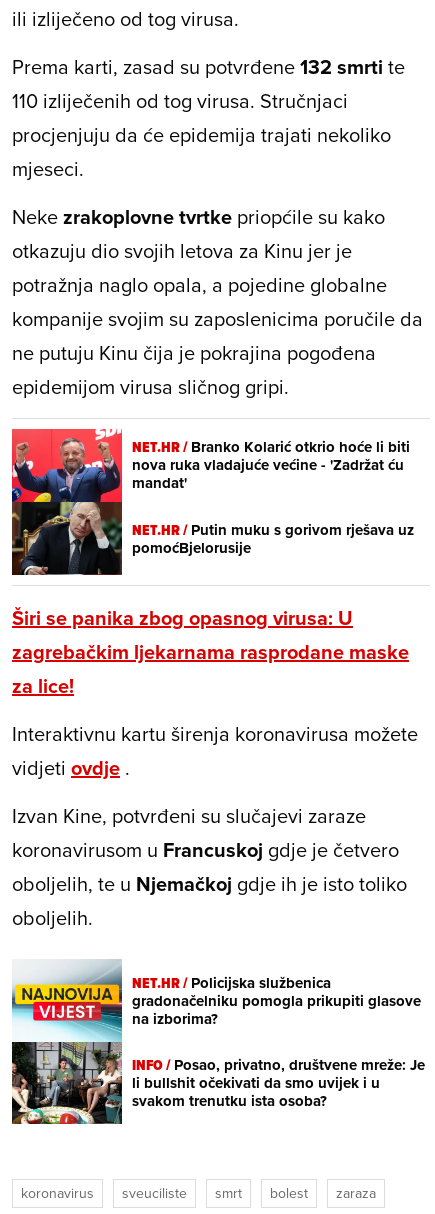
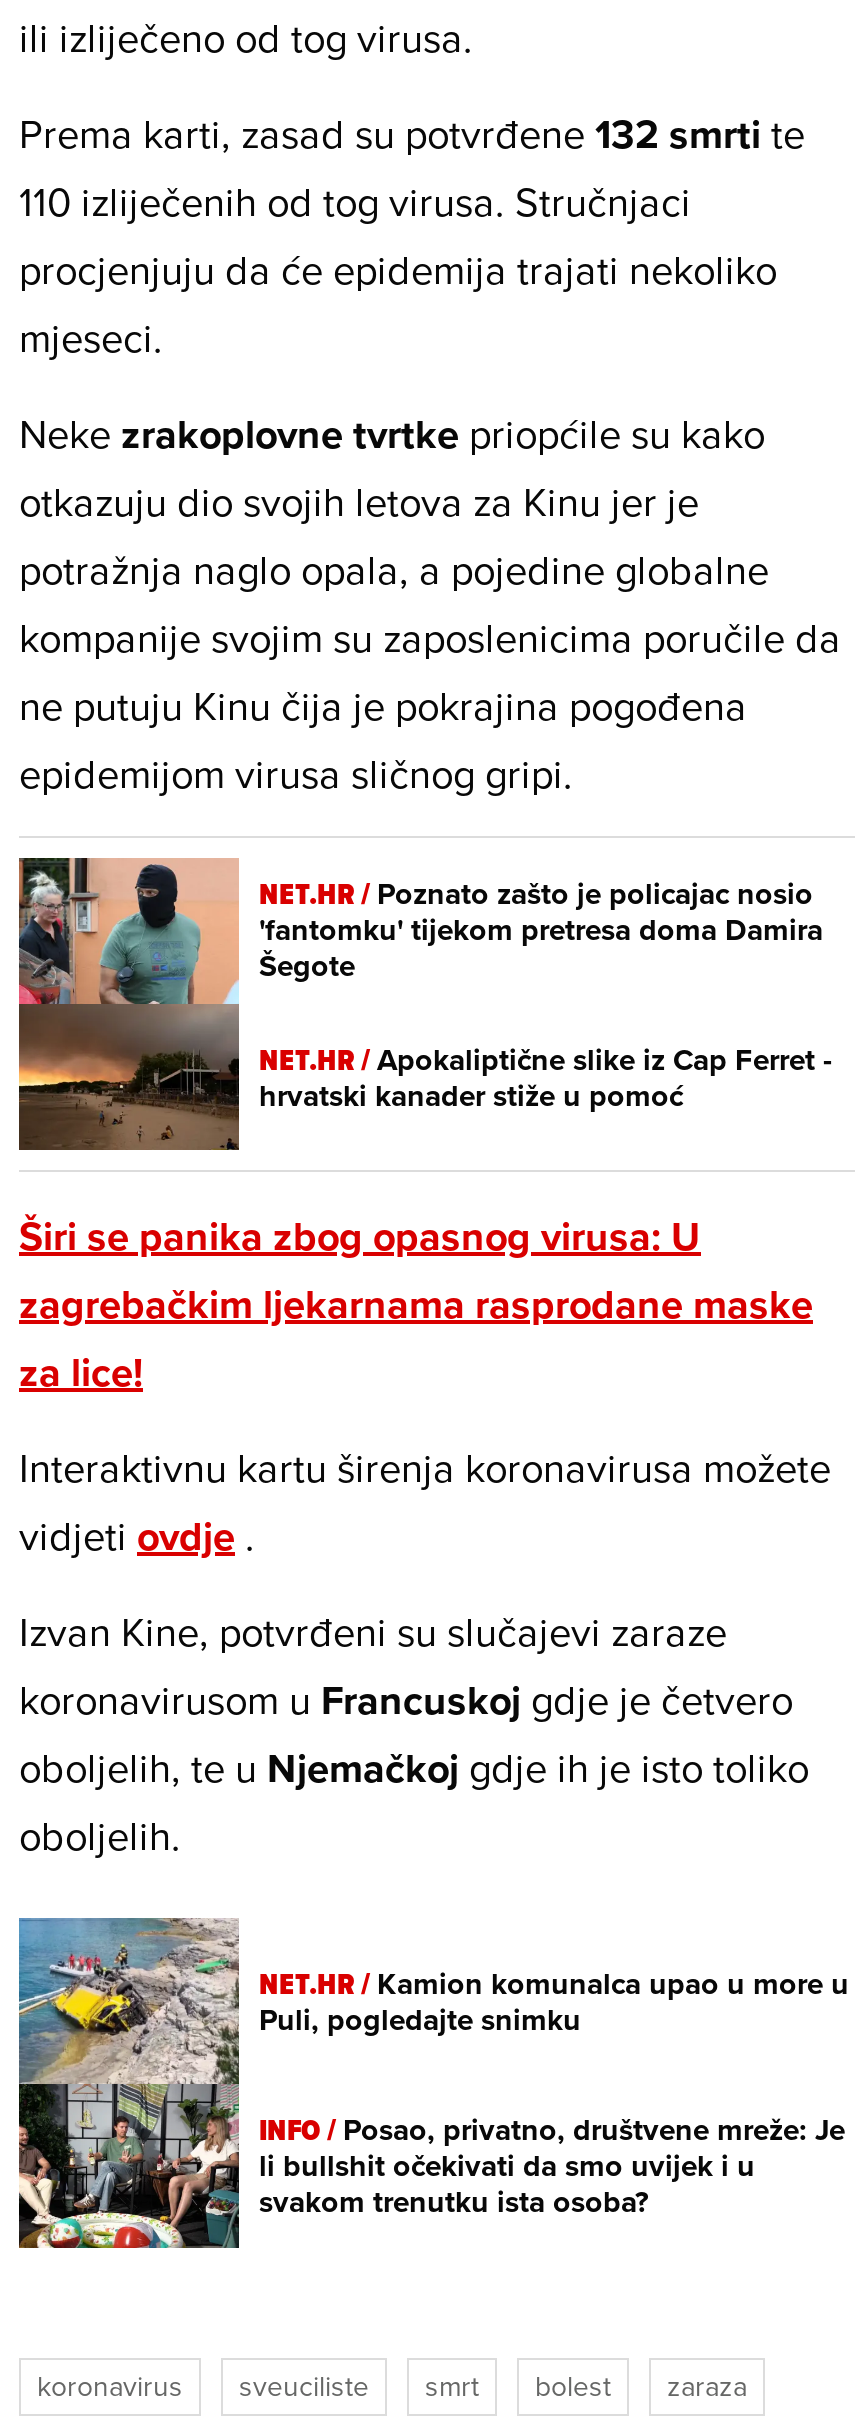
[11,428,410,575] [image] | NET.HR / Branko Kolarić otkrio hoće li biti | nova ruka vladajuće većine - 'Zadržat ću | mandat' -> [17,856,823,1152] [image] | NET.HR / Poznato zašto je policajac nosio | 'fantomku' tijekom pretresa doma Damira | Šegote
[132,519,414,559] NET.HR /Putin muku s gorivom rješava uz | pomoćBjelorusije -> [259,1037,833,1117] NET.HR /Apokaliptične slike iz Cap Ferret - | hrvatski kanader stiže u pomoć
[12,959,421,1043] [image] | NET.HR / Policijska službenica | gradonačelniku pomogla prikupiti glasove | na izborima? -> [17,1916,849,2086] [image] | NET.HR / Kamion komunalca upao u more u | Puli, pogledajte snimku

